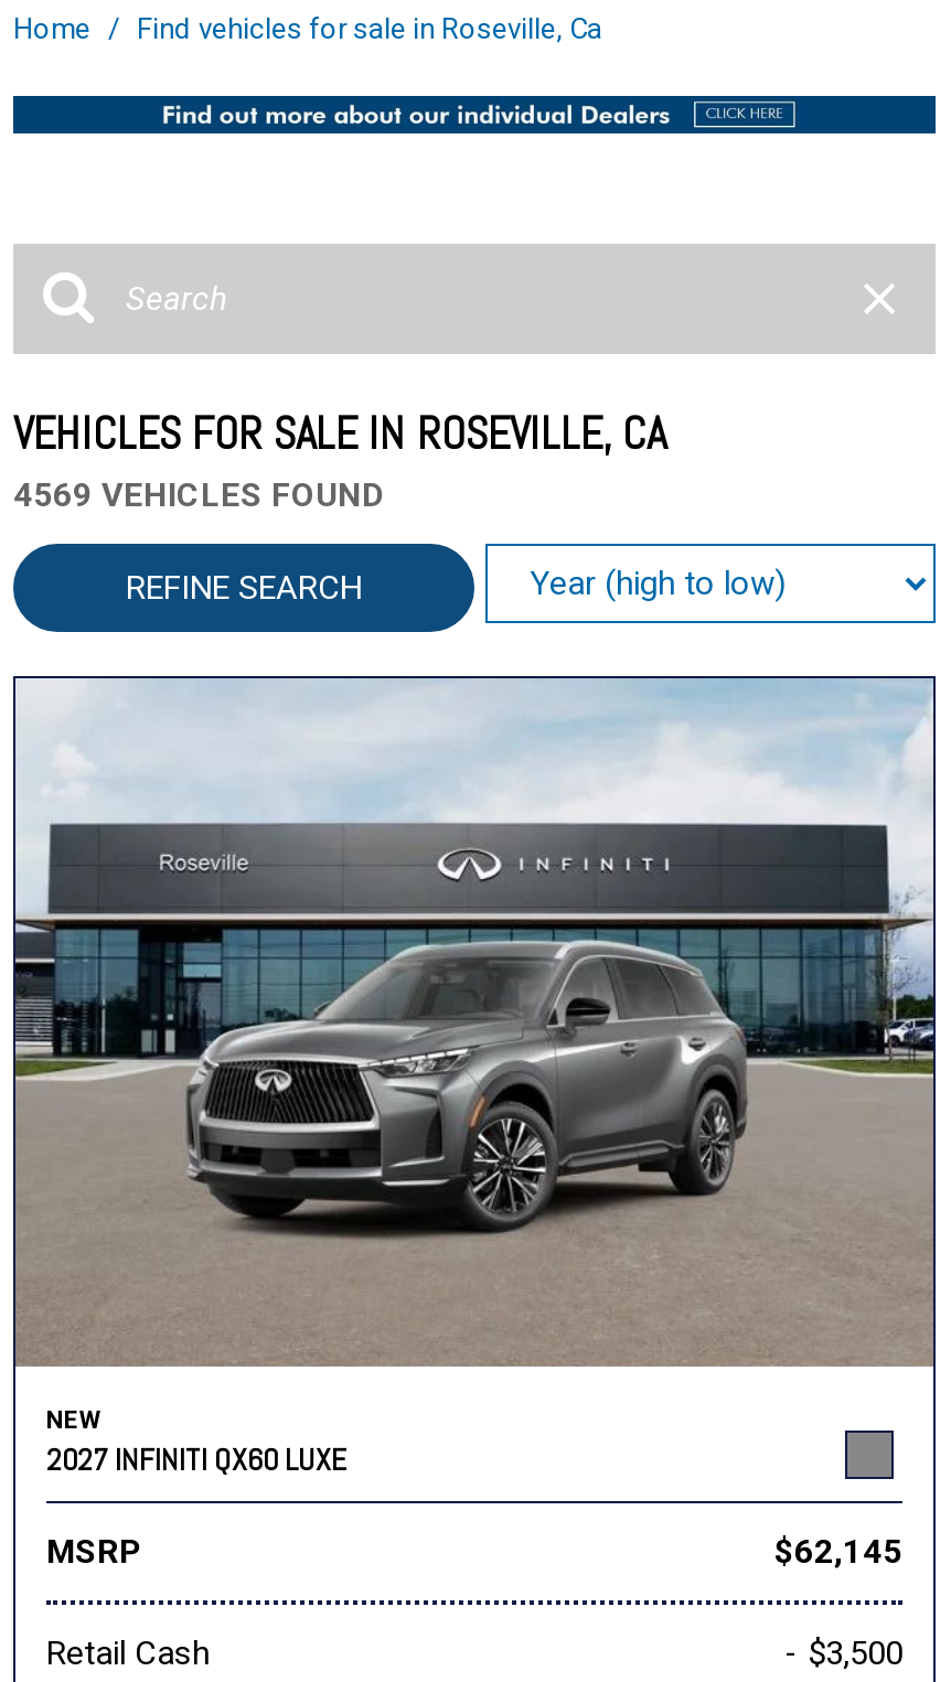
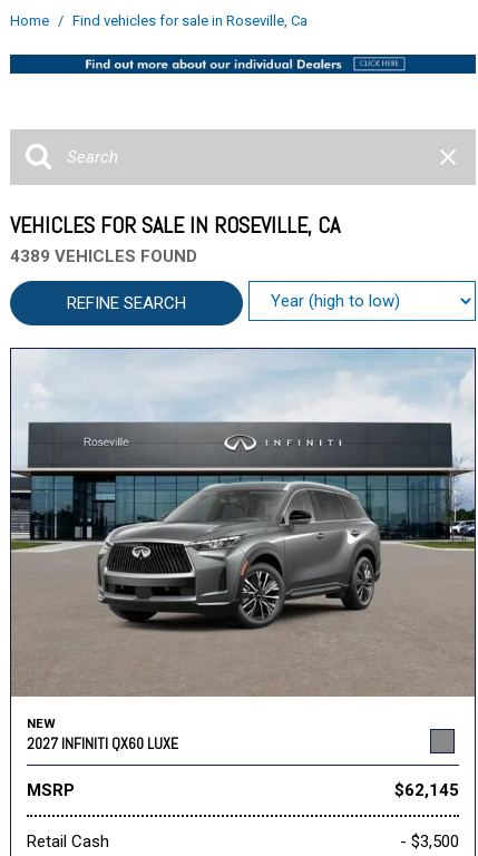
[13,476,384,516] 4569 VEHICLES FOUND -> [10,247,197,267] 4389 VEHICLES FOUND

